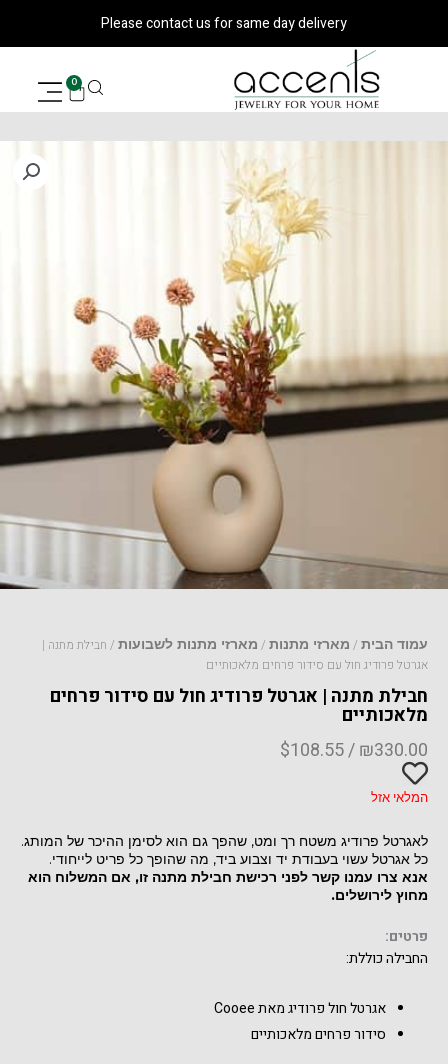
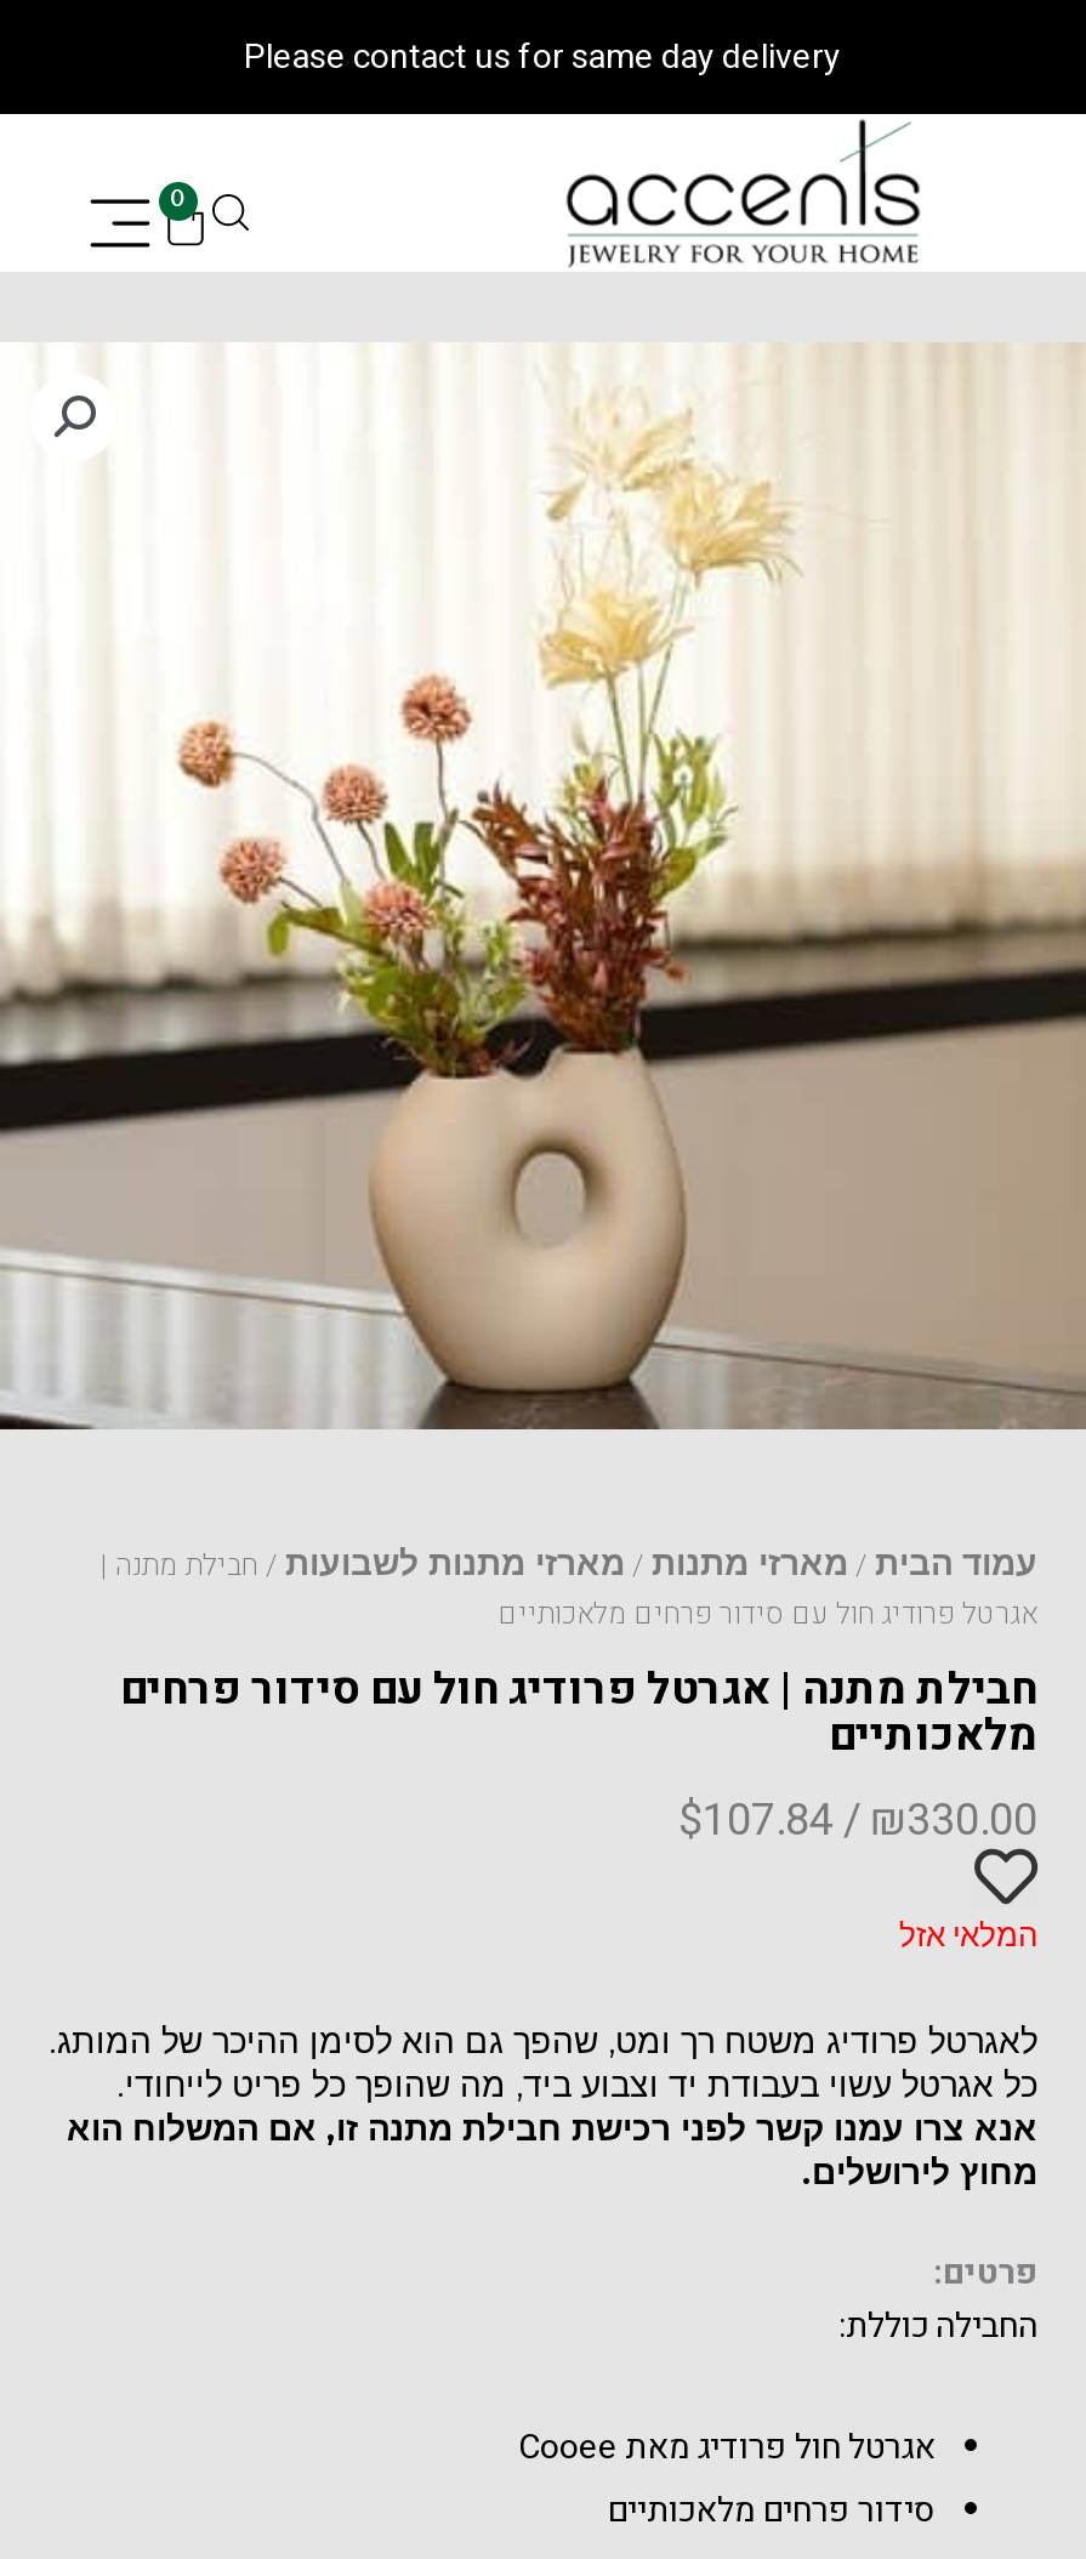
[280,737,344,764] $108.55 -> [678,1788,834,1854] $107.84

